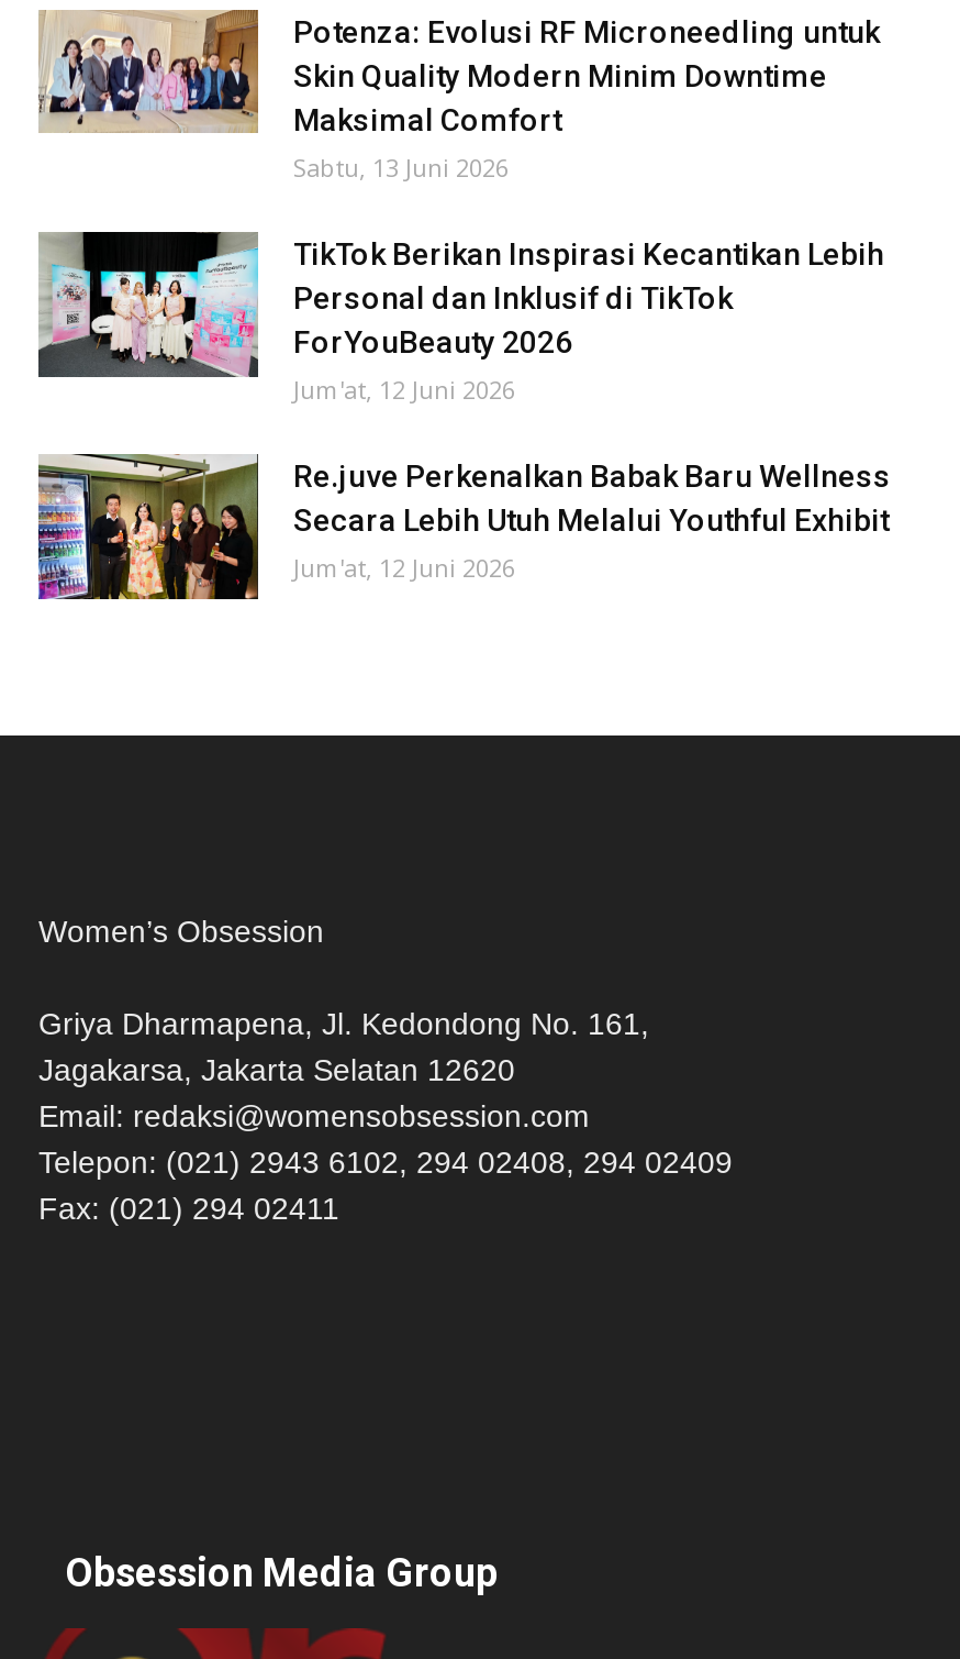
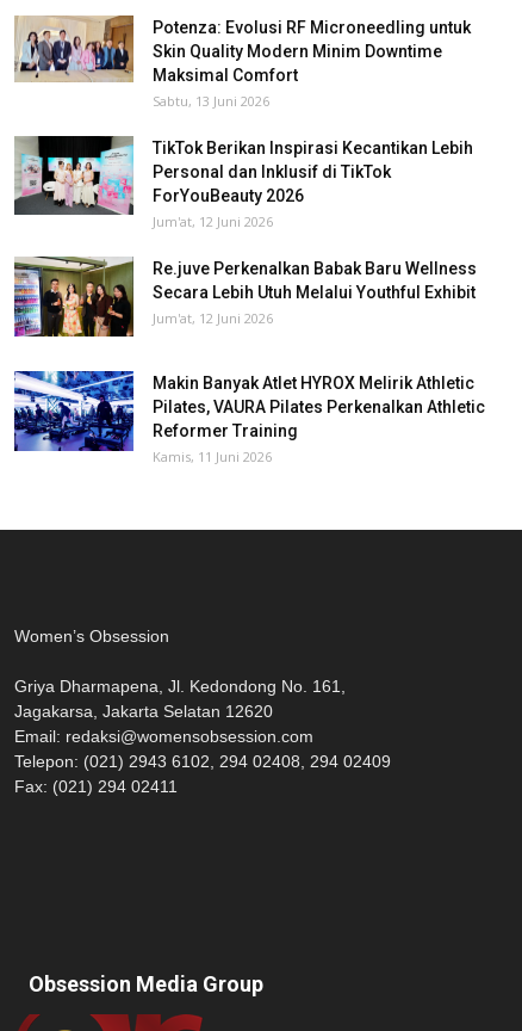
none -> [13,370,485,465] [image] | Makin Banyak Atlet HYROX Melirik Athletic | Pilates, VAURA Pilates Perkenalkan Athletic | Reformer Training | Kamis, 11 Juni 2026

